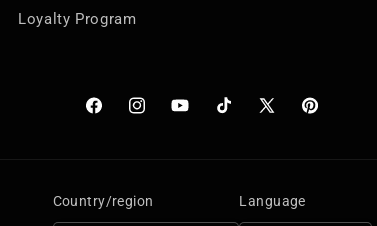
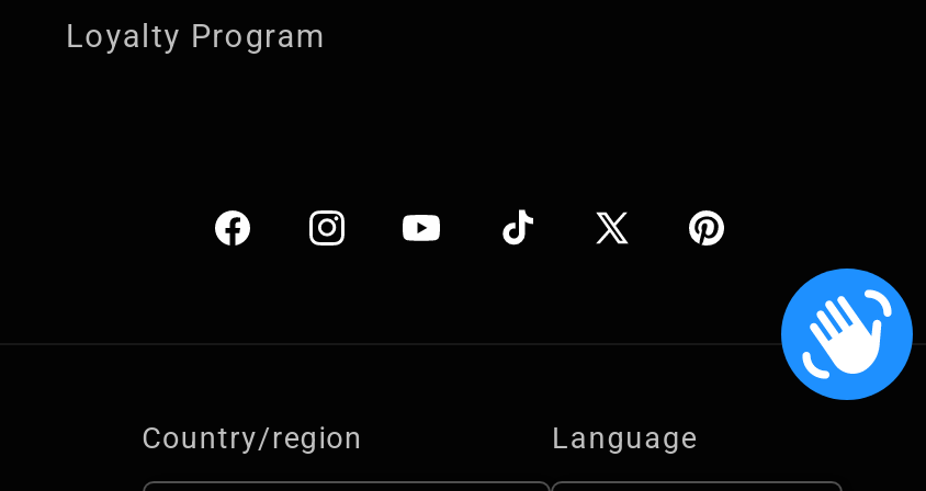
none -> [779,265,915,403] [image]

